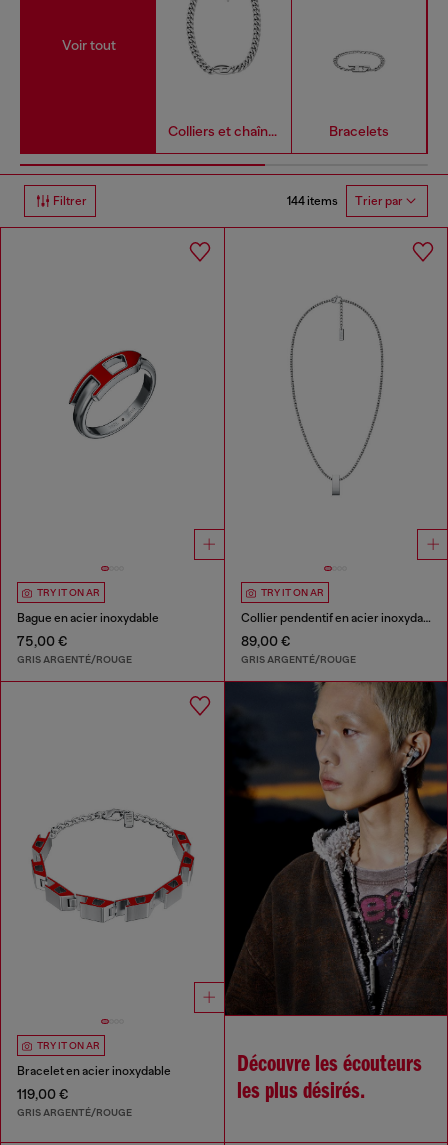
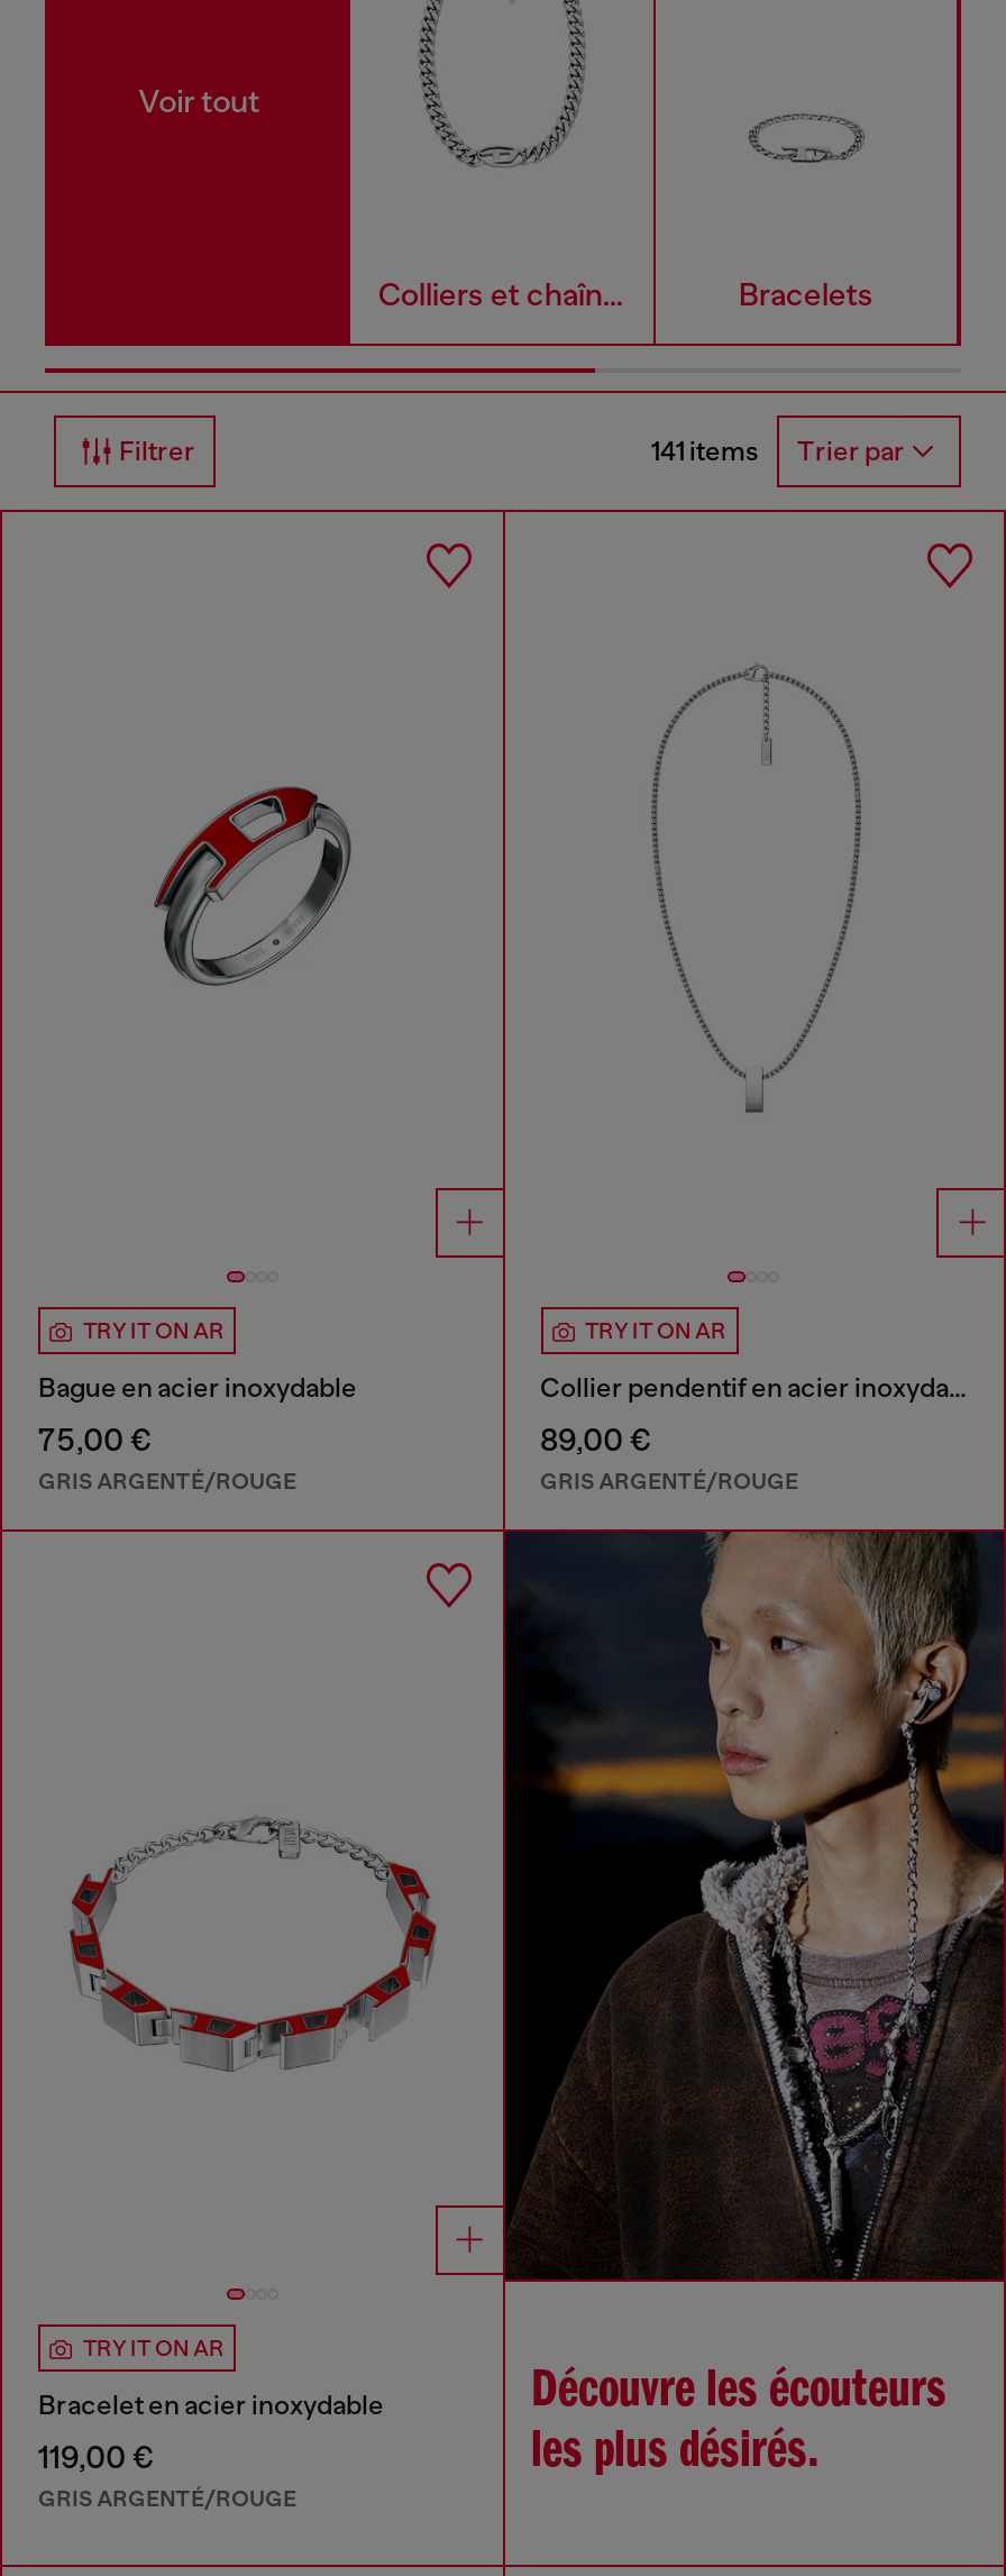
[287,194,403,208] 144 items Trier par -> [651,435,905,468] 141 items Trier par

